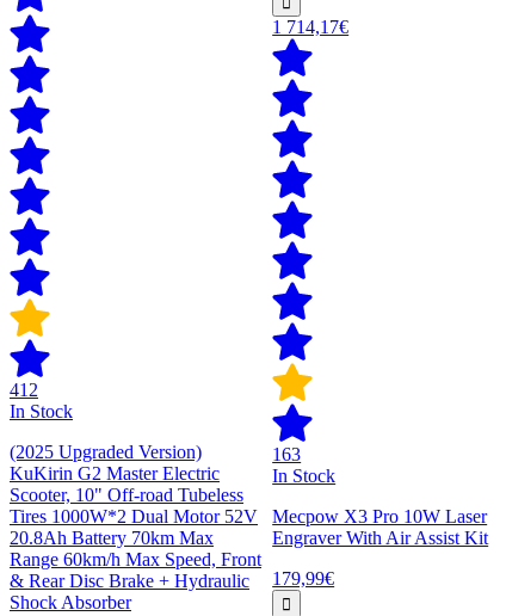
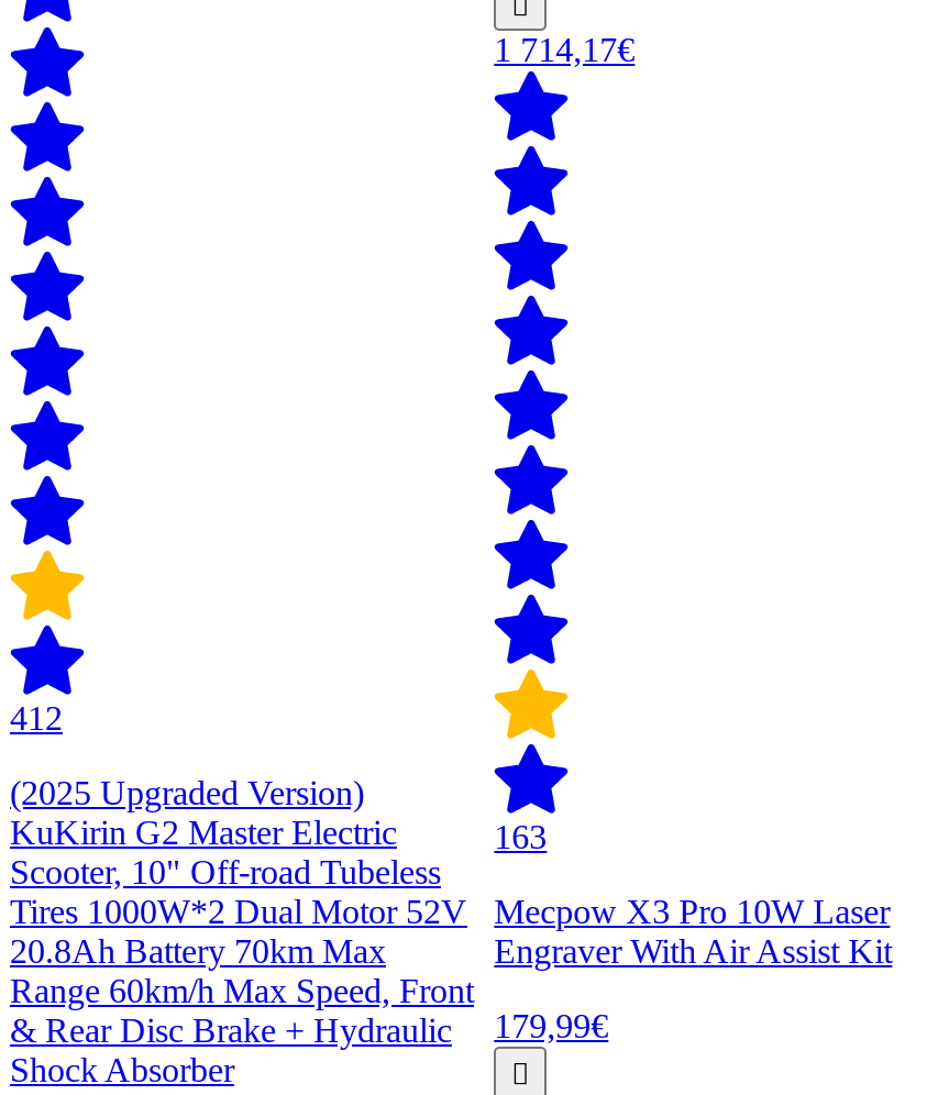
[10,401,73,421] In Stock -> none
[272,465,336,486] In Stock -> none

